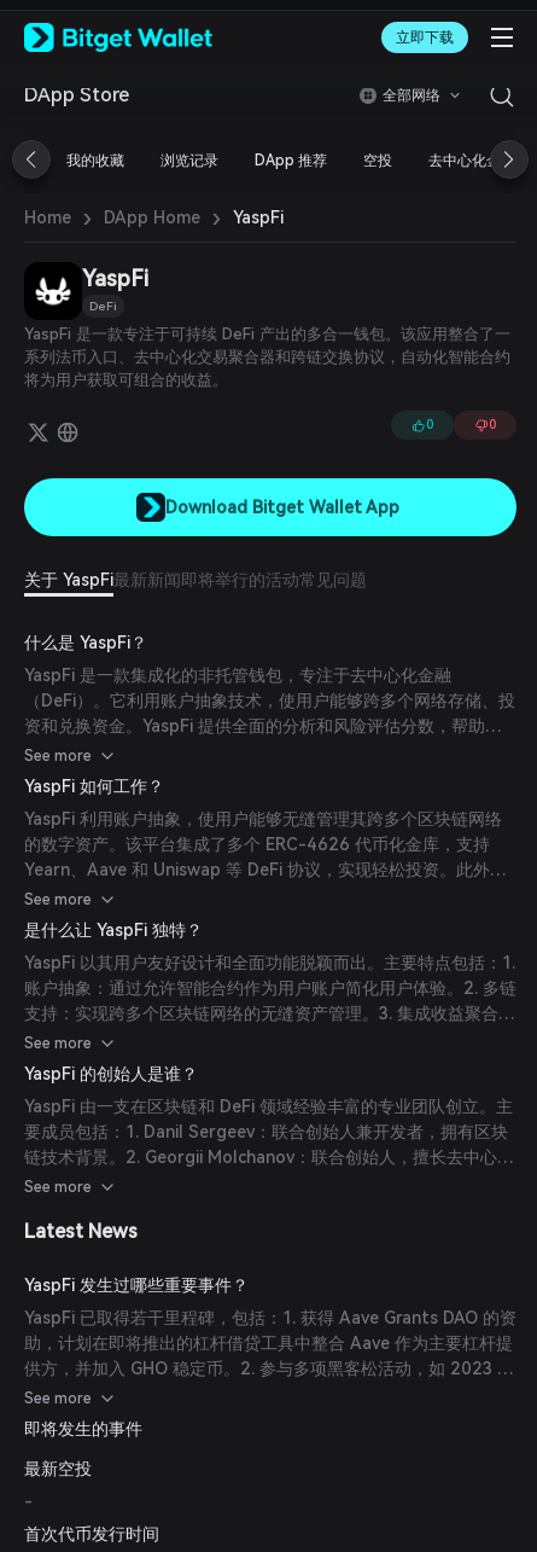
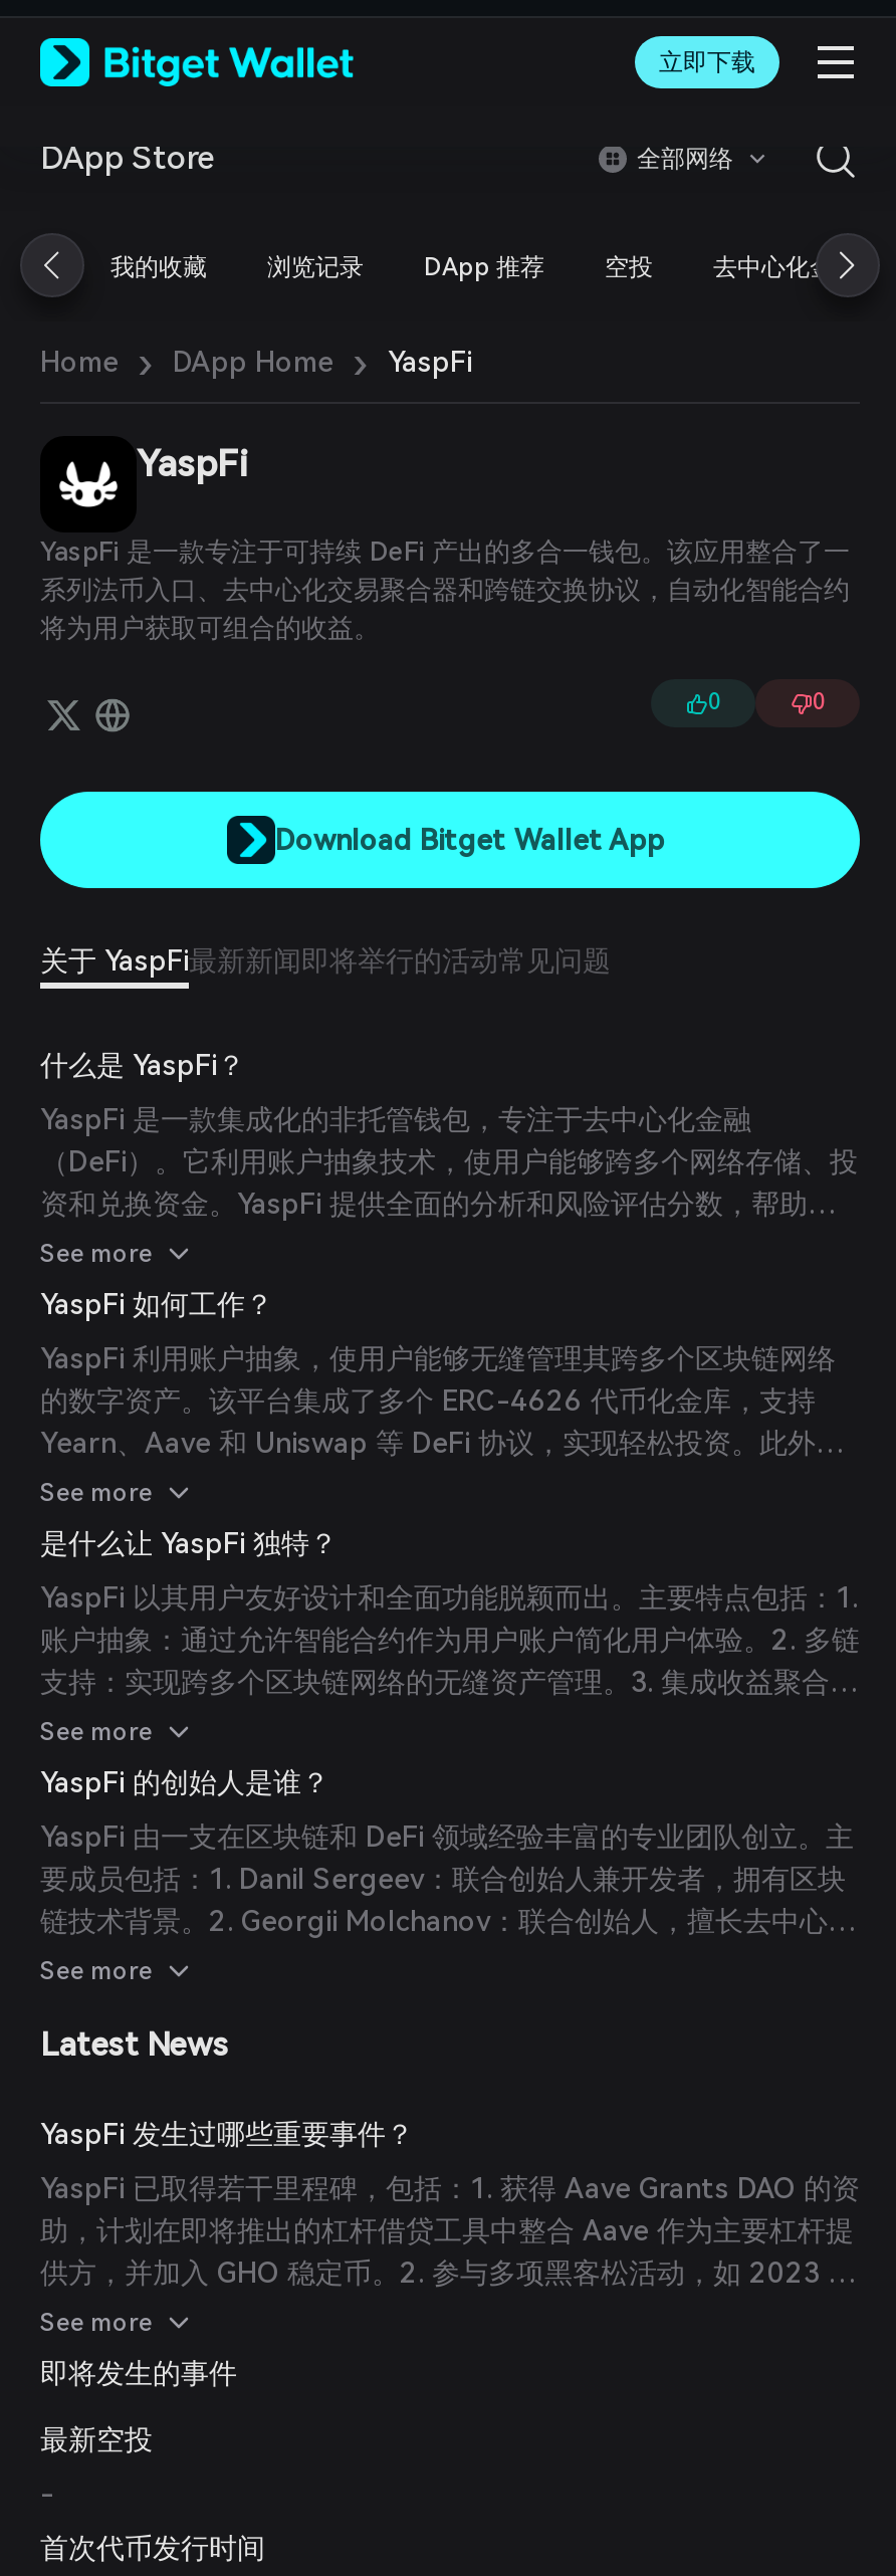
[89,300,117,313] DeFi -> none

